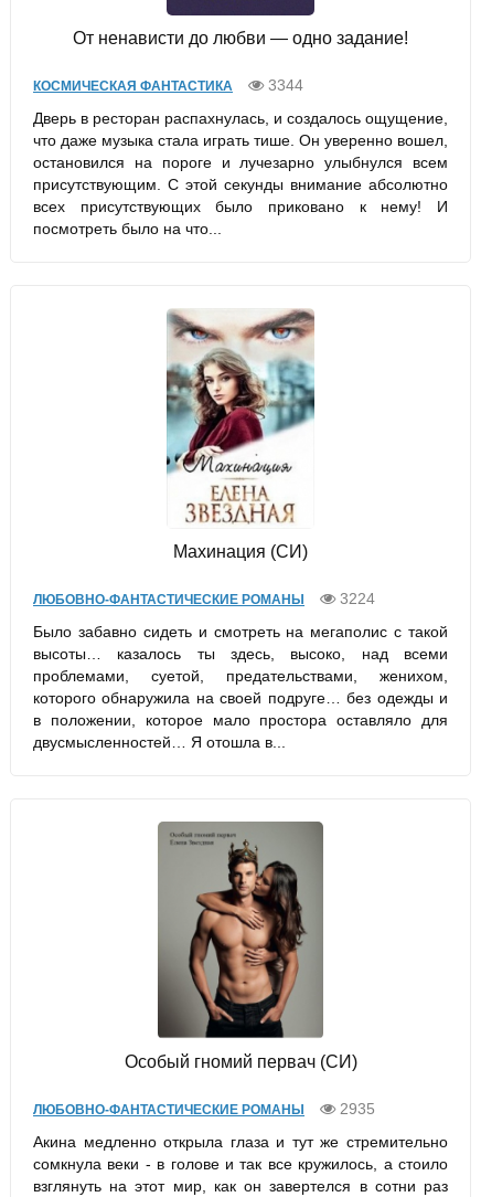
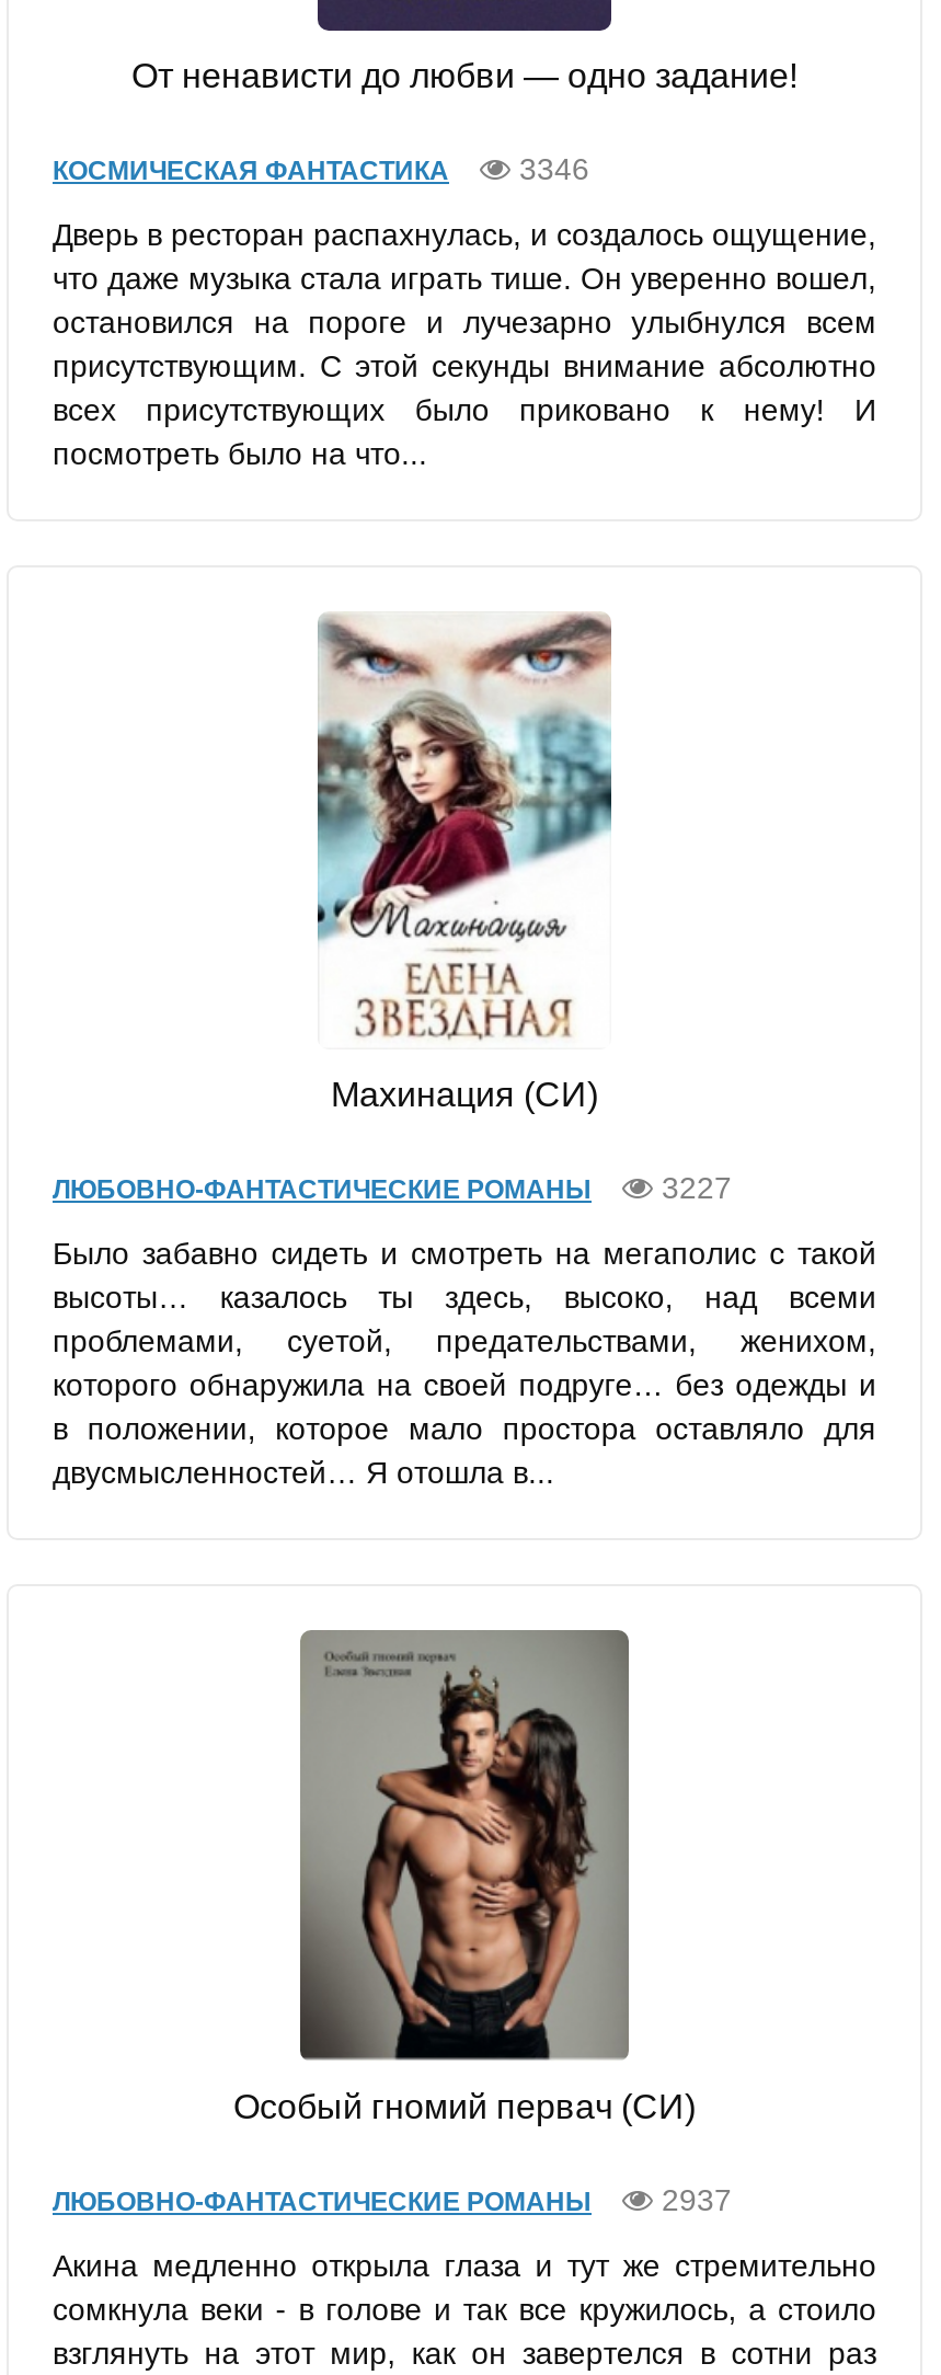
[33,77,303,94] КОСМИЧЕСКАЯ ФАНТАСТИКА 3344 -> [53,152,589,187] КОСМИЧЕСКАЯ ФАНТАСТИКА 3346
[33,590,375,608] ЛЮБОВНО-ФАНТАСТИЧЕСКИЕ РОМАНЫ 3224 -> [53,1171,732,1206] ЛЮБОВНО-ФАНТАСТИЧЕСКИЕ РОМАНЫ 3227
[33,1099,375,1117] ЛЮБОВНО-ФАНТАСТИЧЕСКИЕ РОМАНЫ 2935 -> [53,2181,732,2216] ЛЮБОВНО-ФАНТАСТИЧЕСКИЕ РОМАНЫ 2937

